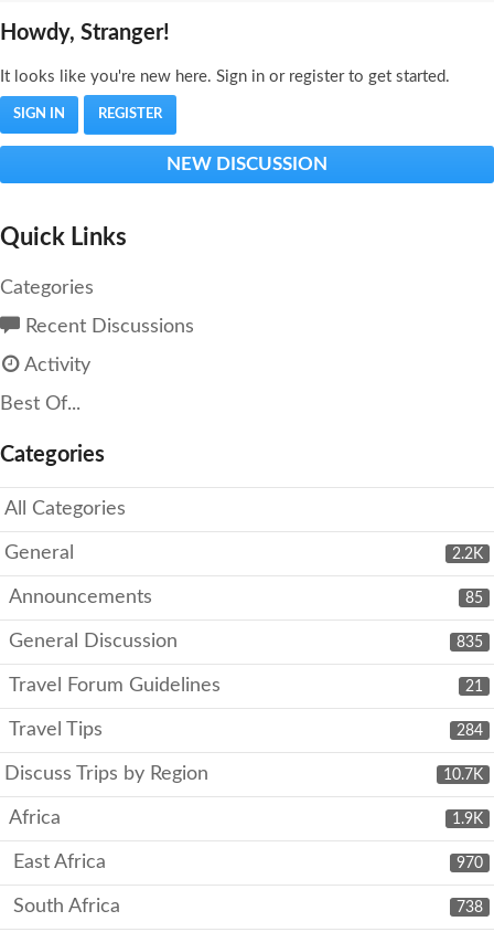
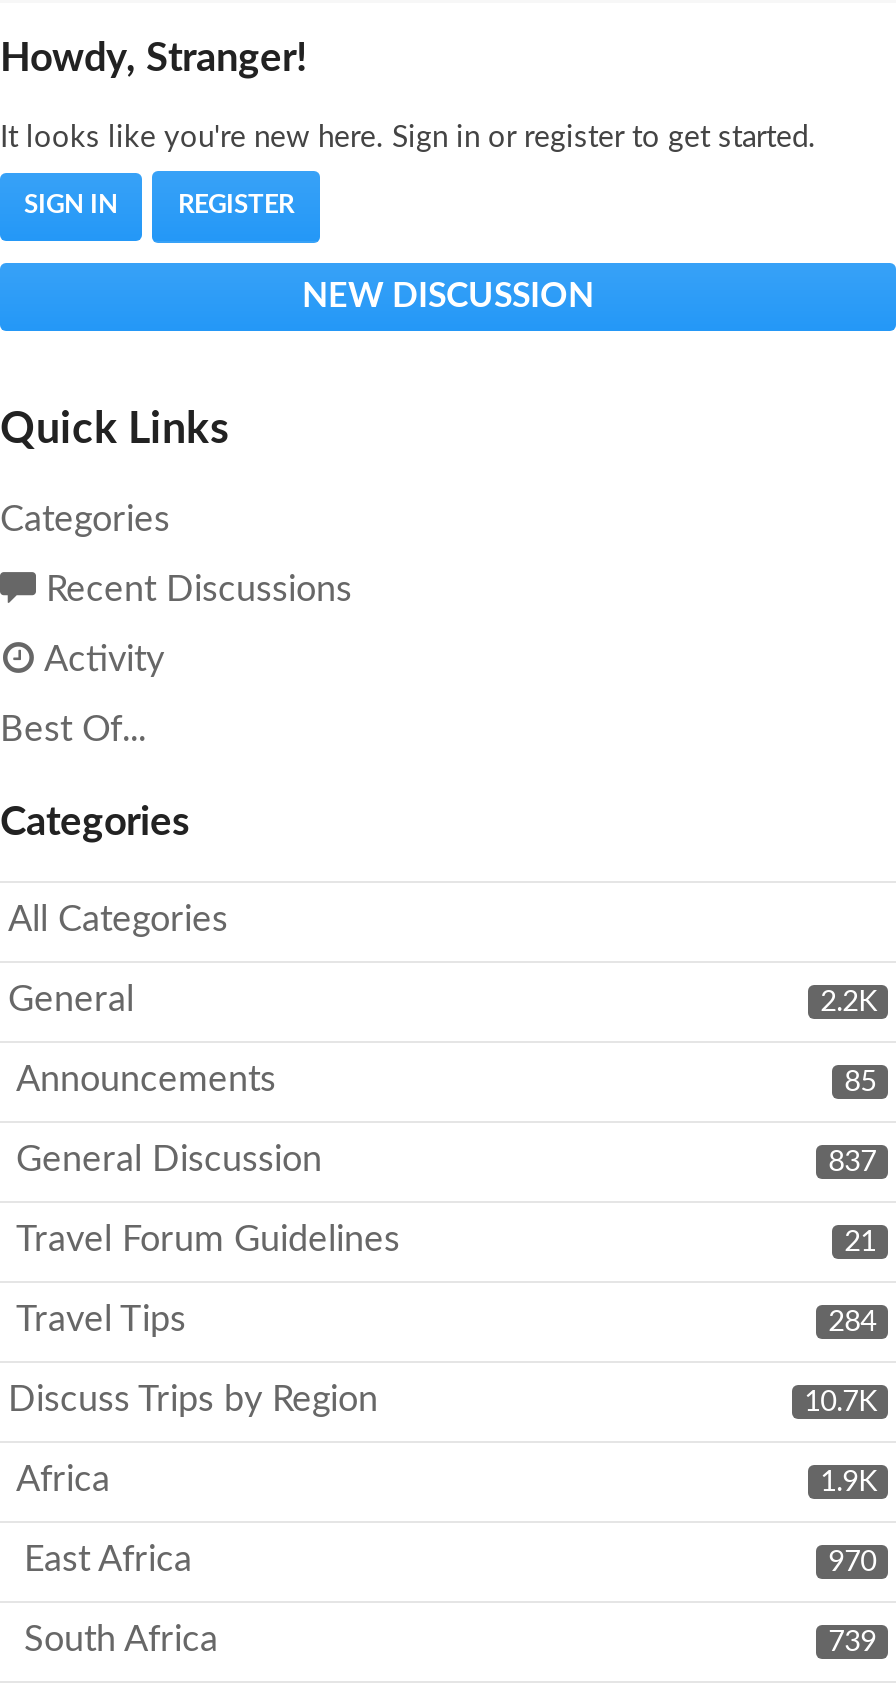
[457,634,483,651] 835 -> [828,1147,876,1177] 837
[457,899,483,916] 738 -> [828,1627,876,1657] 739

